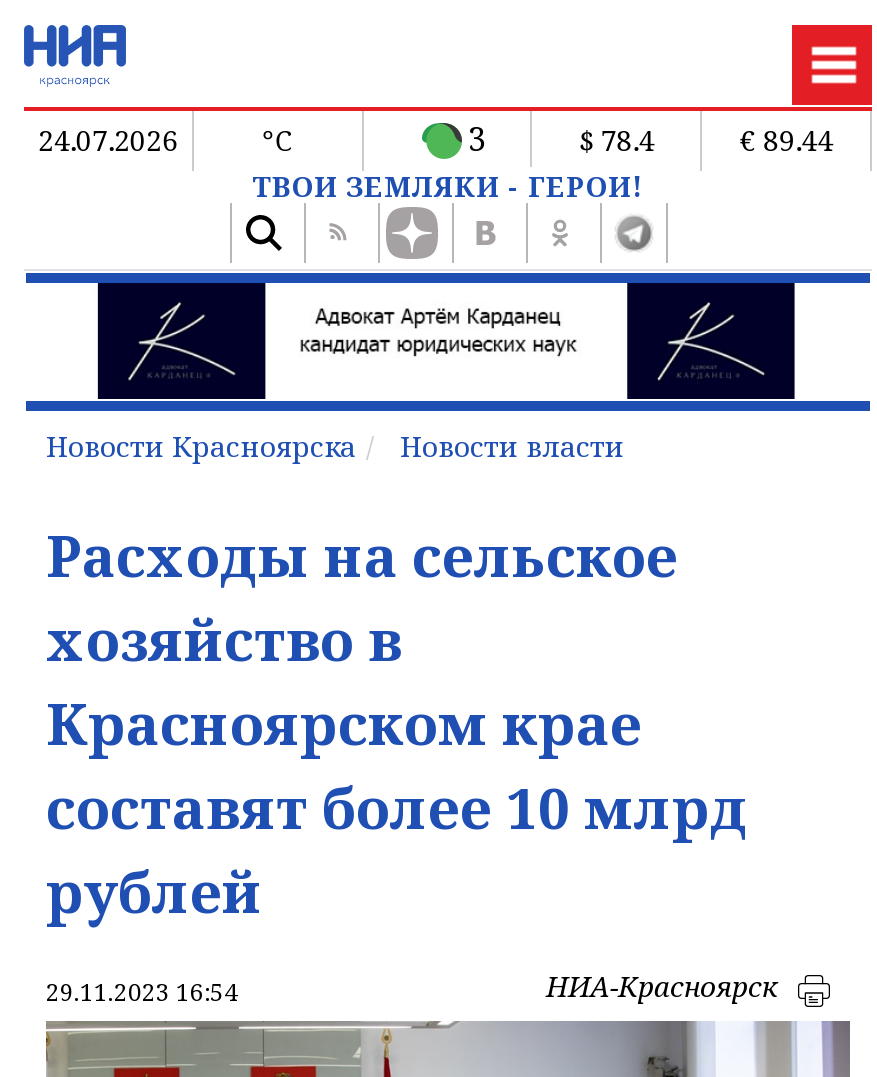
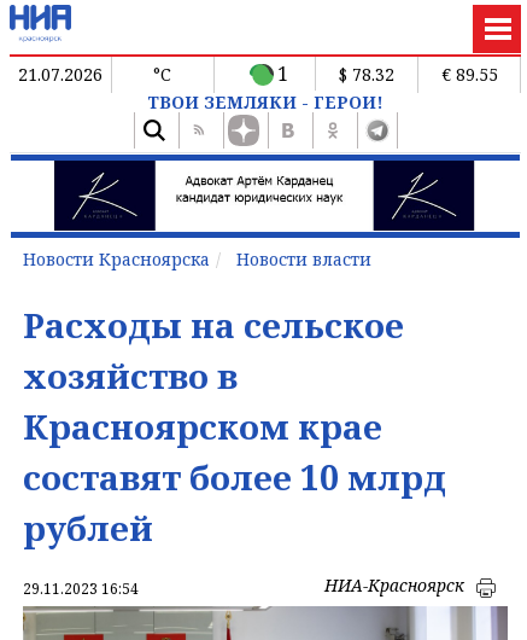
[38,120,178,158] 24.07.2026 -> [18,62,102,85] 21.07.2026
[468,116,486,160] 3 -> [277,60,288,86] 1
[579,120,655,158] $ 78.4 -> [339,62,395,85] $ 78.32
[739,120,833,158] € 89.44 -> [441,62,498,85] € 89.55

